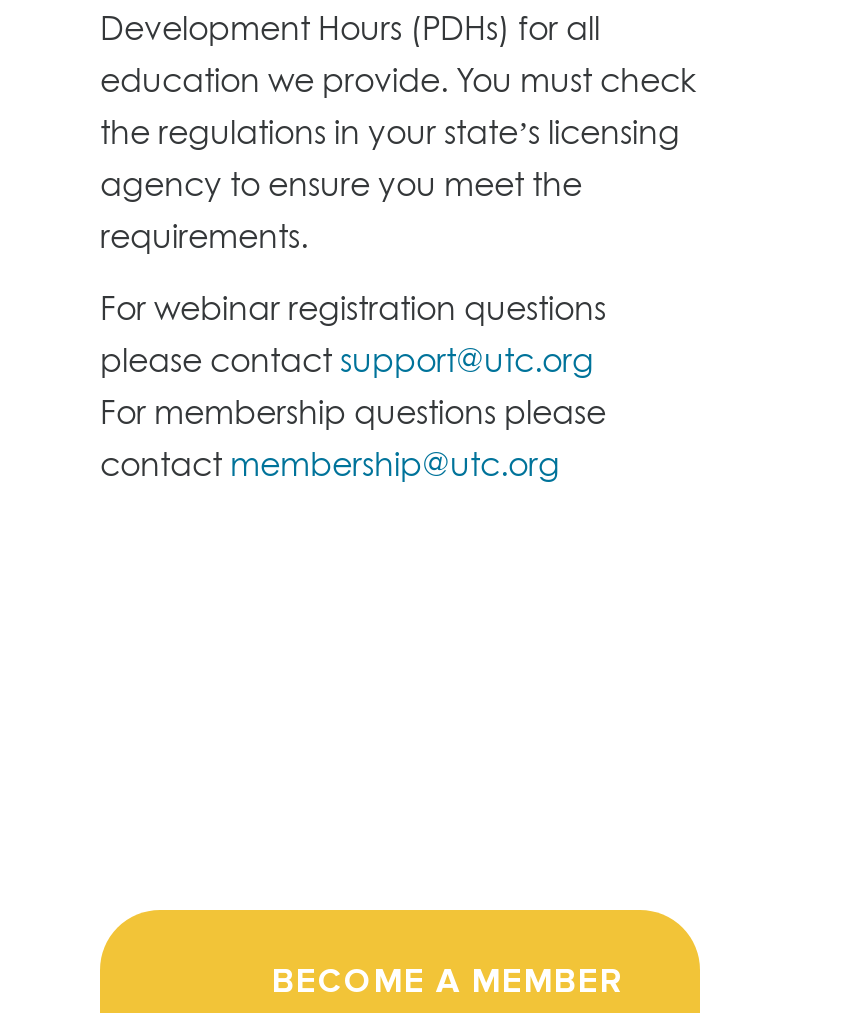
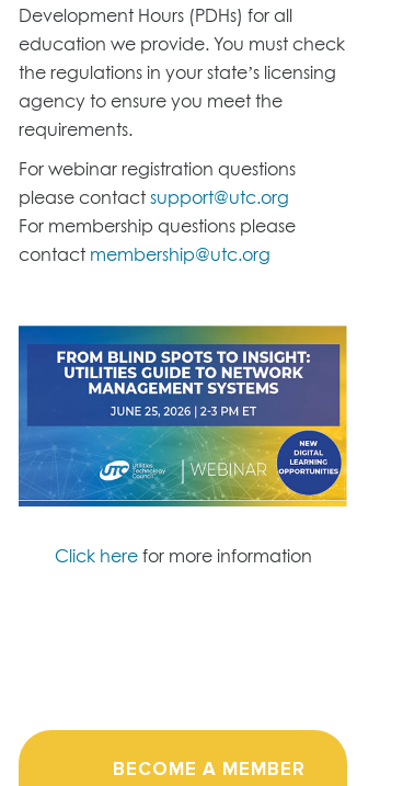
none -> [18,324,348,567] [image] | Click here for more information

